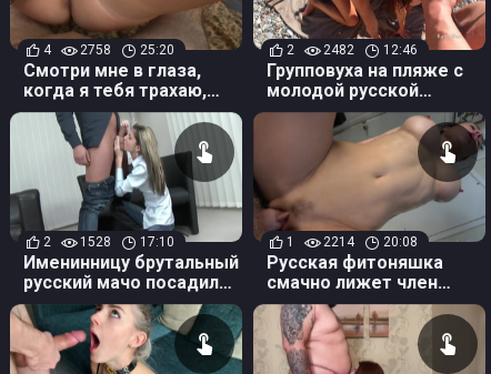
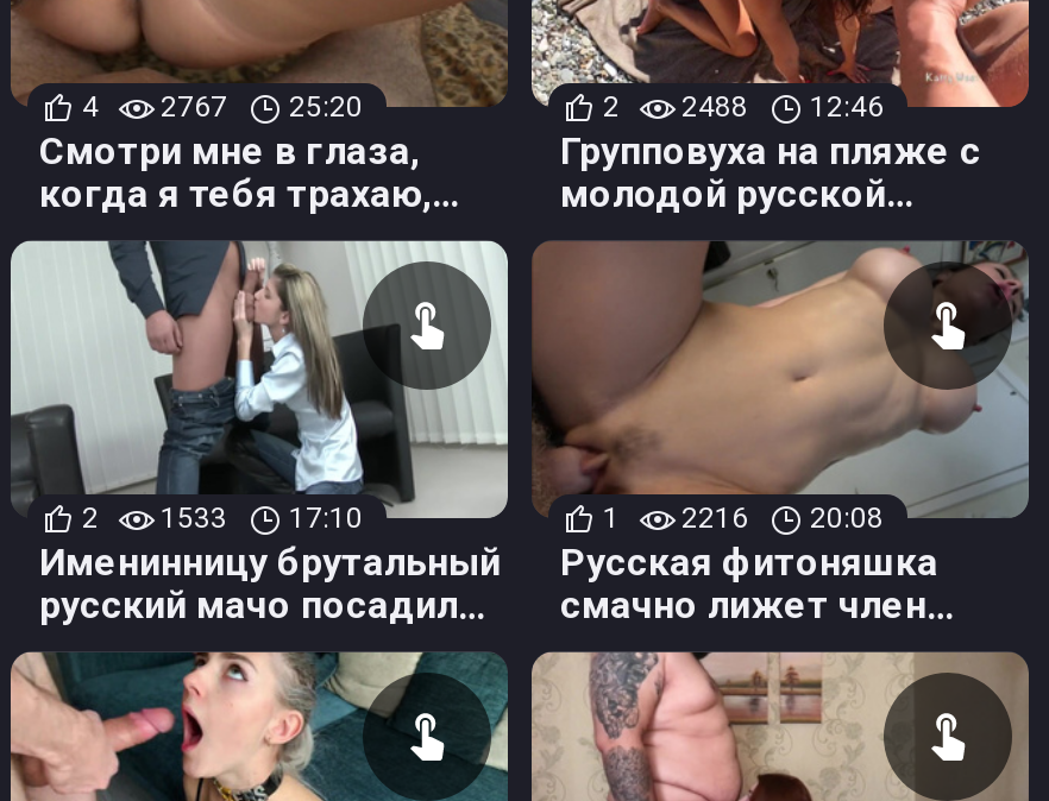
[43,42,174,58] 4 2758 25:20 -> [82,90,363,123] 4 2767 25:20
[287,42,418,58] 2 2482 12:46 -> [603,90,884,123] 2 2488 12:46
[43,235,174,250] 2 1528 17:10 -> [82,502,363,536] 2 1533 17:10
[287,235,418,250] 1 2214 20:08 -> [603,502,884,536] 1 2216 20:08

